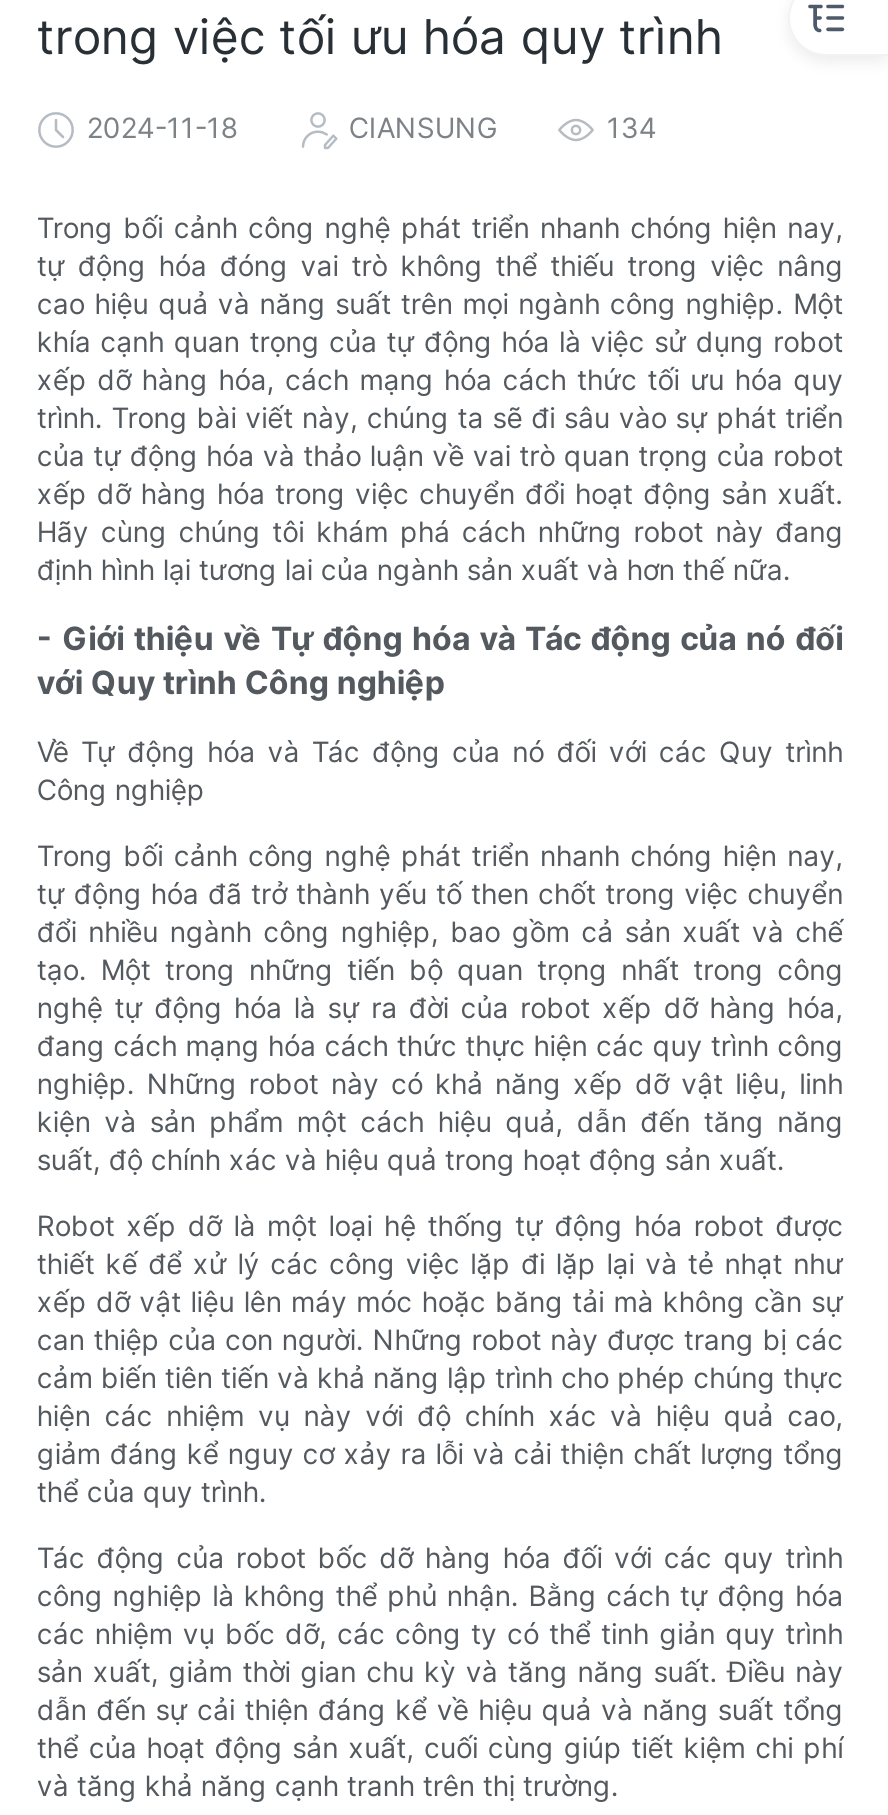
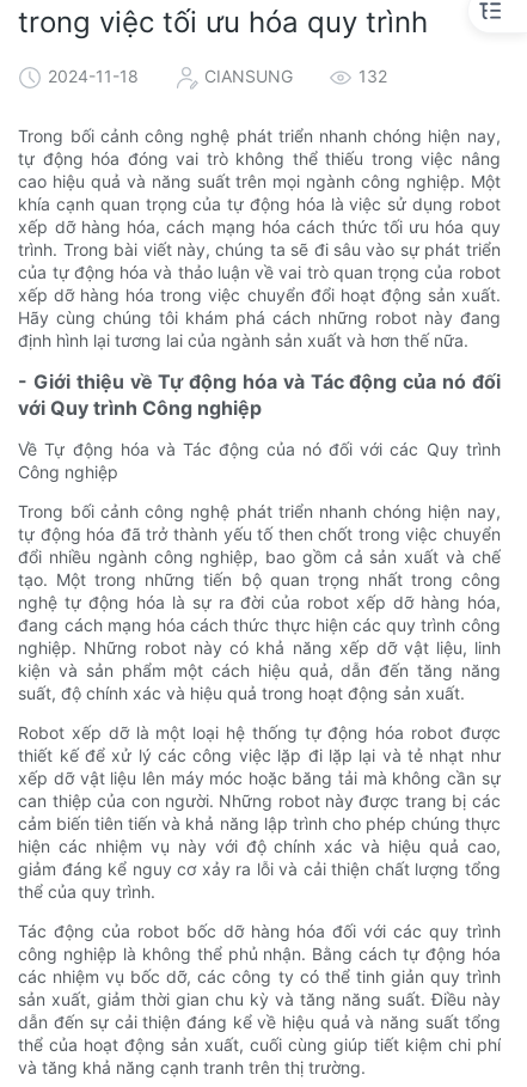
[607,110,657,144] 134 -> [359,66,388,86] 132

